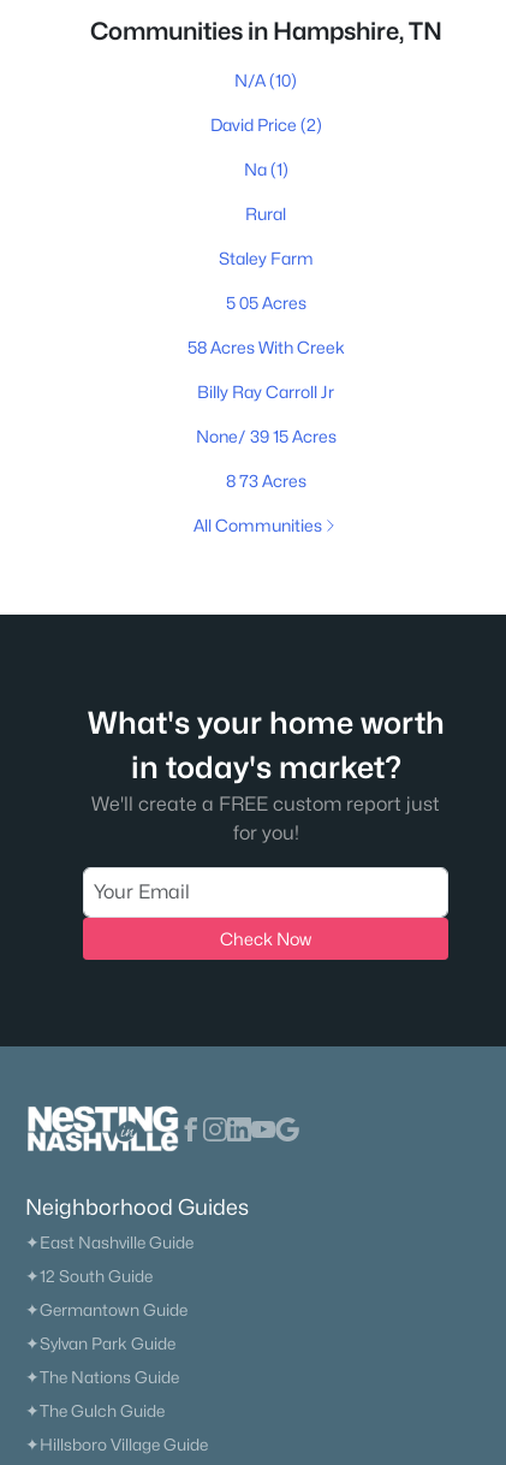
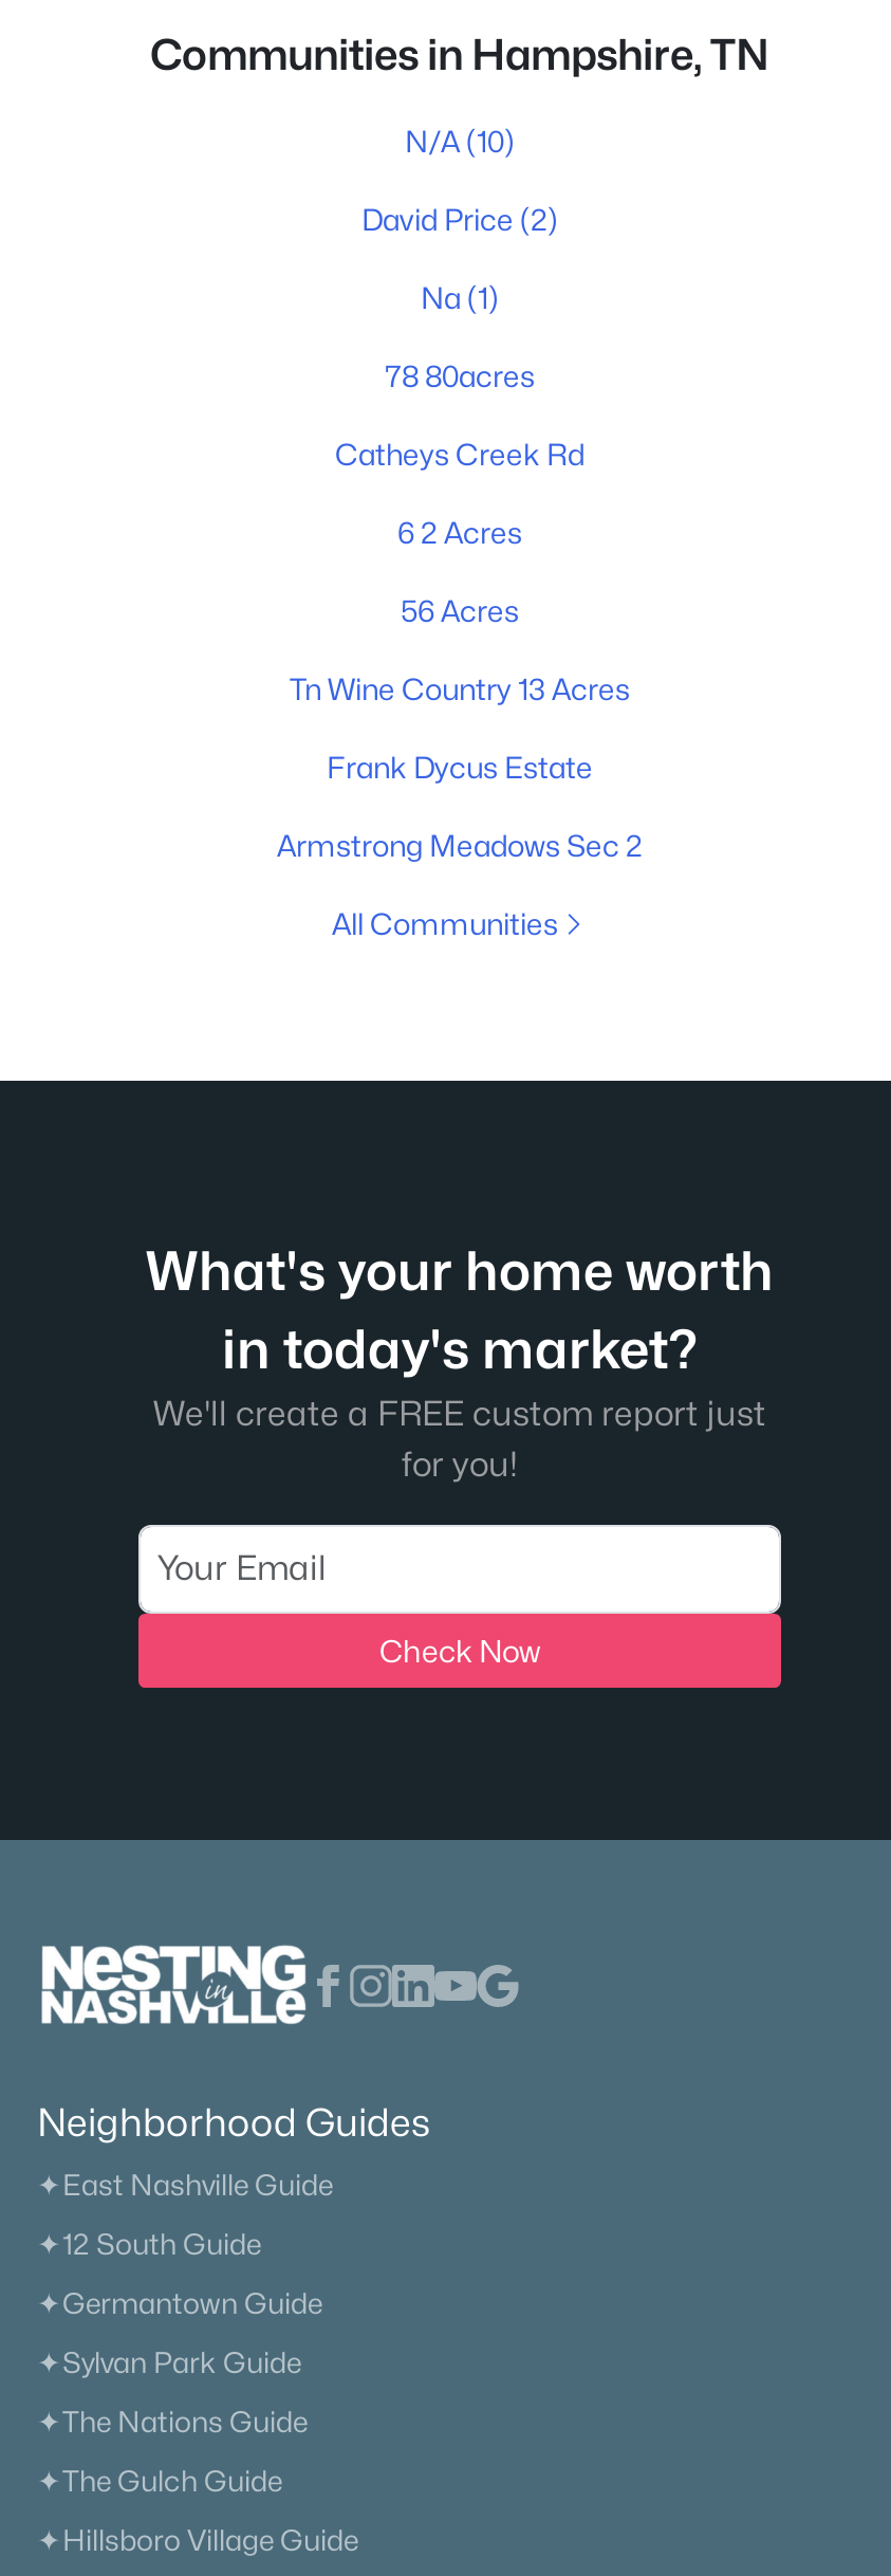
[245,203,286,224] Rural -> [385,357,535,393] 78 80acres
[218,248,313,268] Staley Farm -> [335,436,584,472] Catheys Creek Rd
[225,292,306,313] 5 05 Acres -> [397,514,522,550] 6 2 Acres
[187,337,344,357] 58 Acres With Creek -> [401,592,519,628] 56 Acres
[197,381,334,402] Billy Ray Carroll Jr -> [290,670,630,706] Tn Wine Country 13 Acres
[195,426,336,446] None/ 39 15 Acres -> [327,749,593,785] Frank Dycus Estate
[225,470,306,491] 8 73 Acres -> [277,827,643,863] Armstrong Meadows Sec 2

